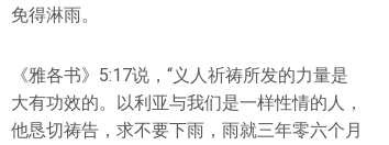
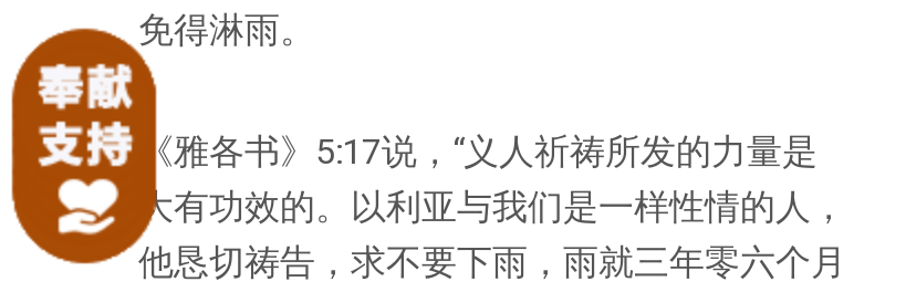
none -> [10,27,158,265] [image]

